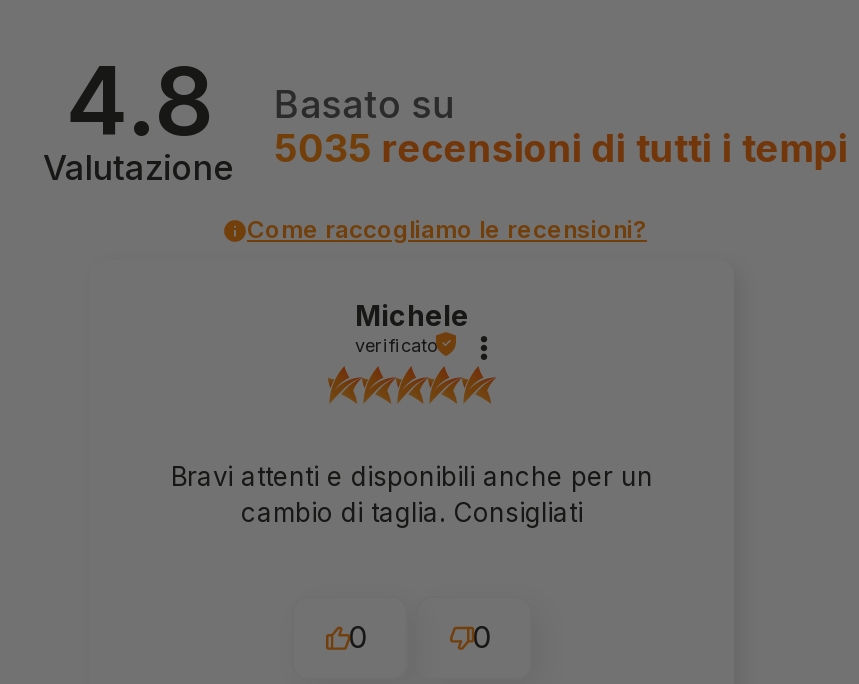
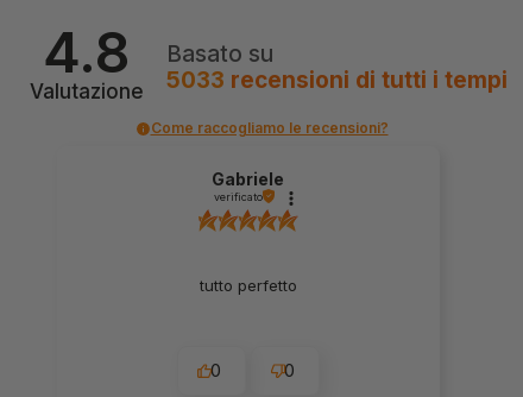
[274,126,848,172] 5035 recensioni di tutti i tempi -> [166,66,507,94] 5033 recensioni di tutti i tempi
[355,297,469,331] Michele -> [212,168,285,188] Gabriele
[171,460,653,528] Bravi attenti e disponibili anche per un | cambio di taglia. Consigliati -> [200,276,297,295] tutto perfetto

